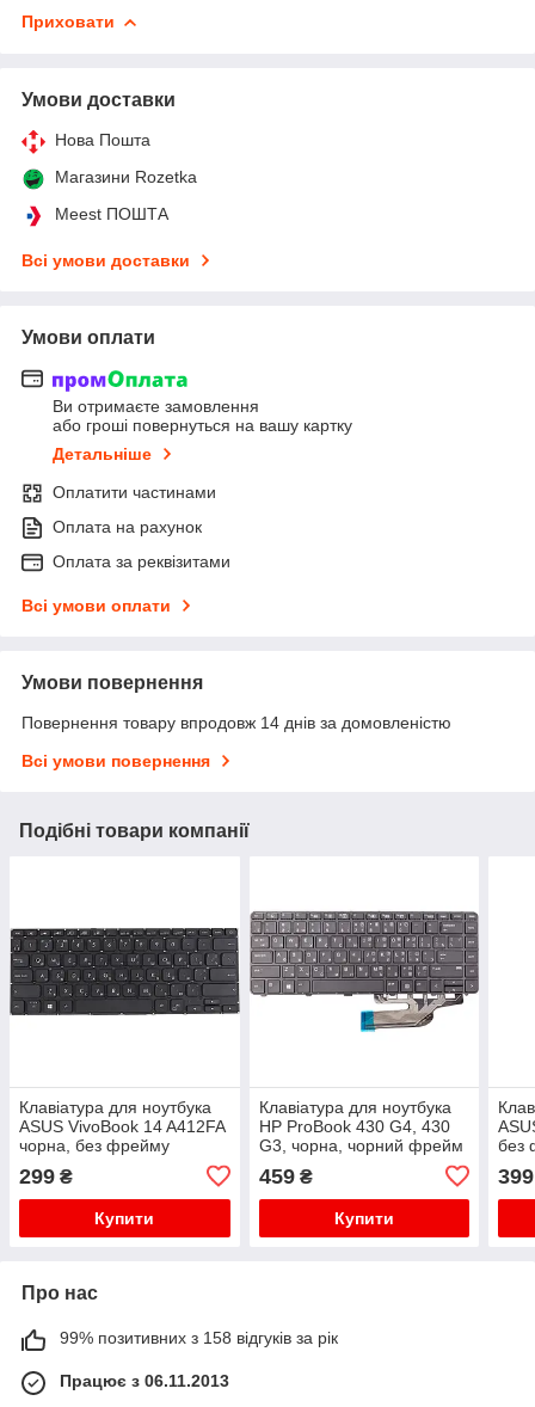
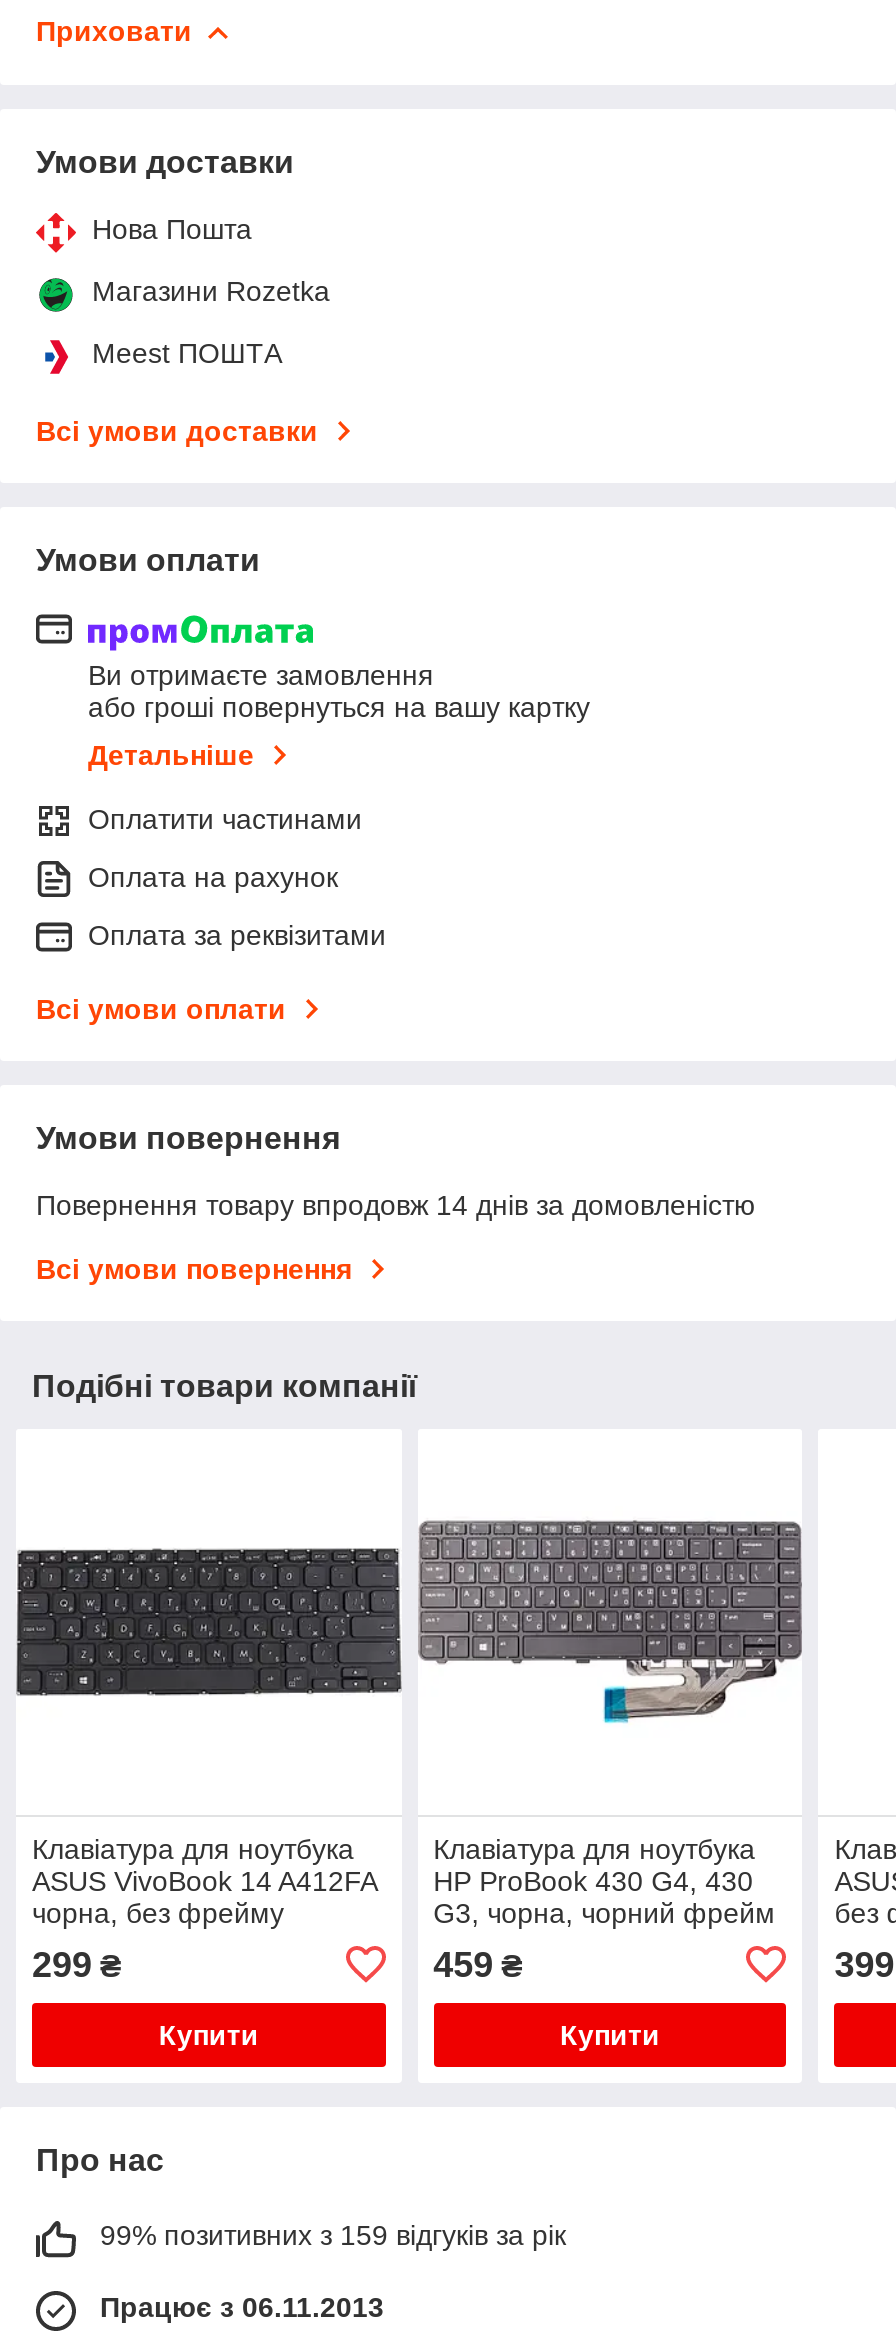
[60,1328,338,1347] 99% позитивних з 158 відгуків за рік -> [100,2219,566,2251] 99% позитивних з 159 відгуків за рік

